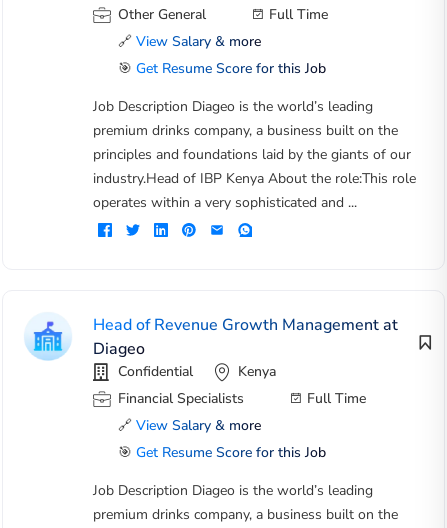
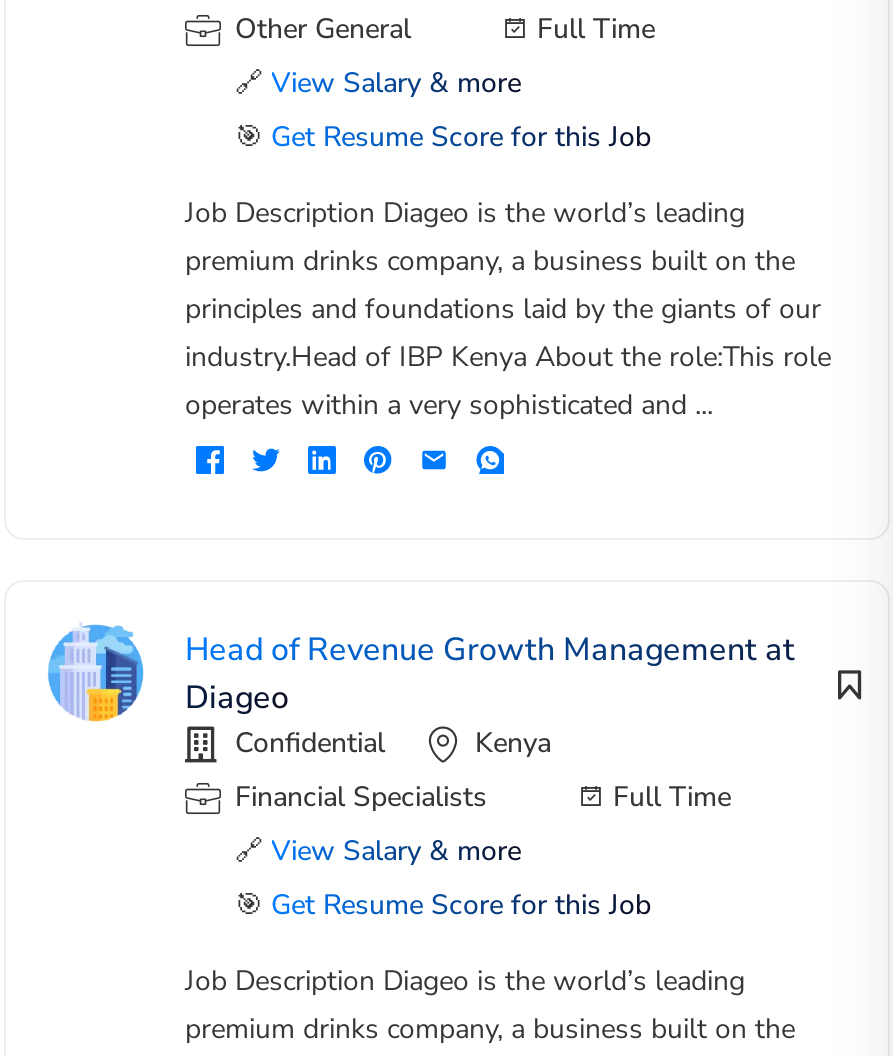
[24,312,72,362] [image] -> [46,622,146,724] [image]

